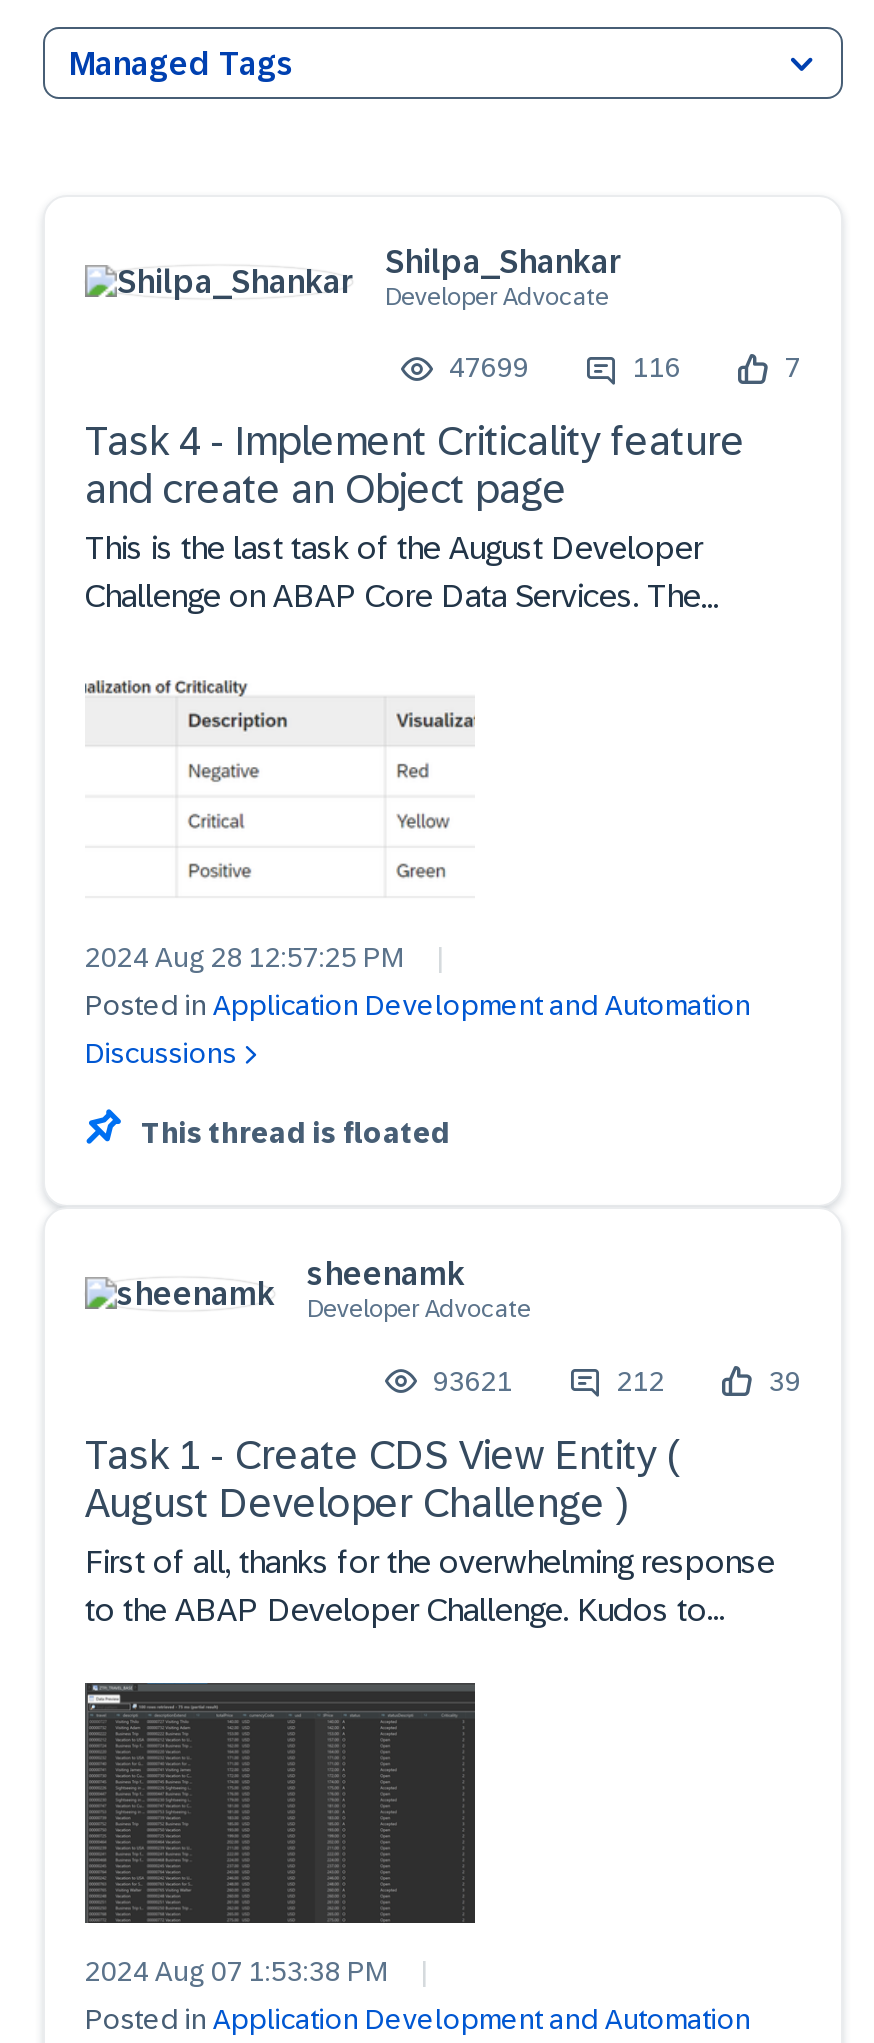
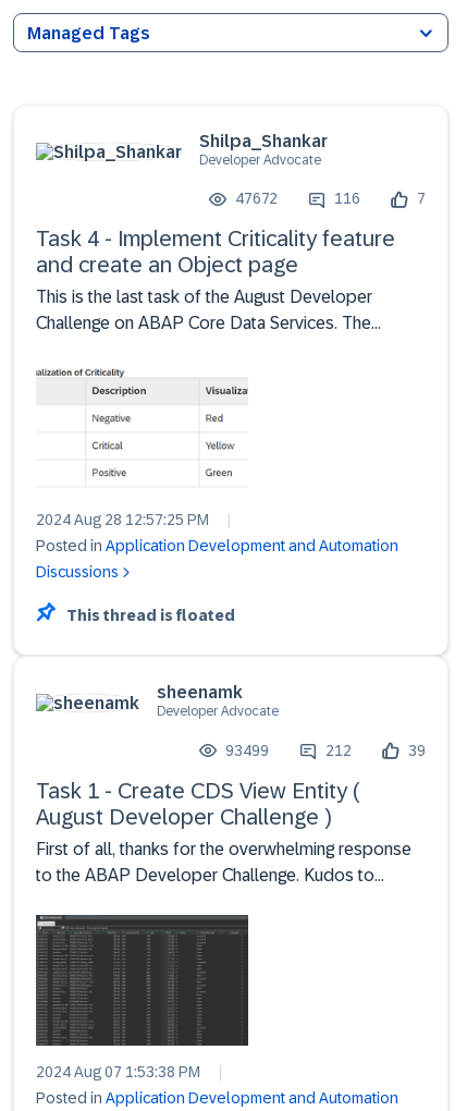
[449,352,529,384] 47699 -> [235,190,278,207] 47672
[433,1364,513,1396] 93621 -> [225,741,269,759] 93499

